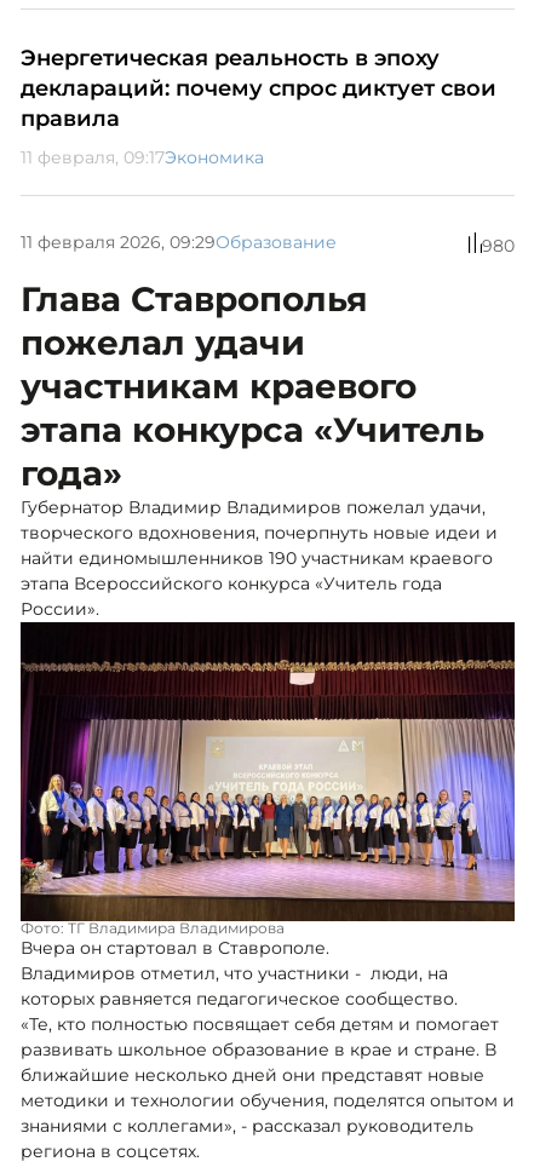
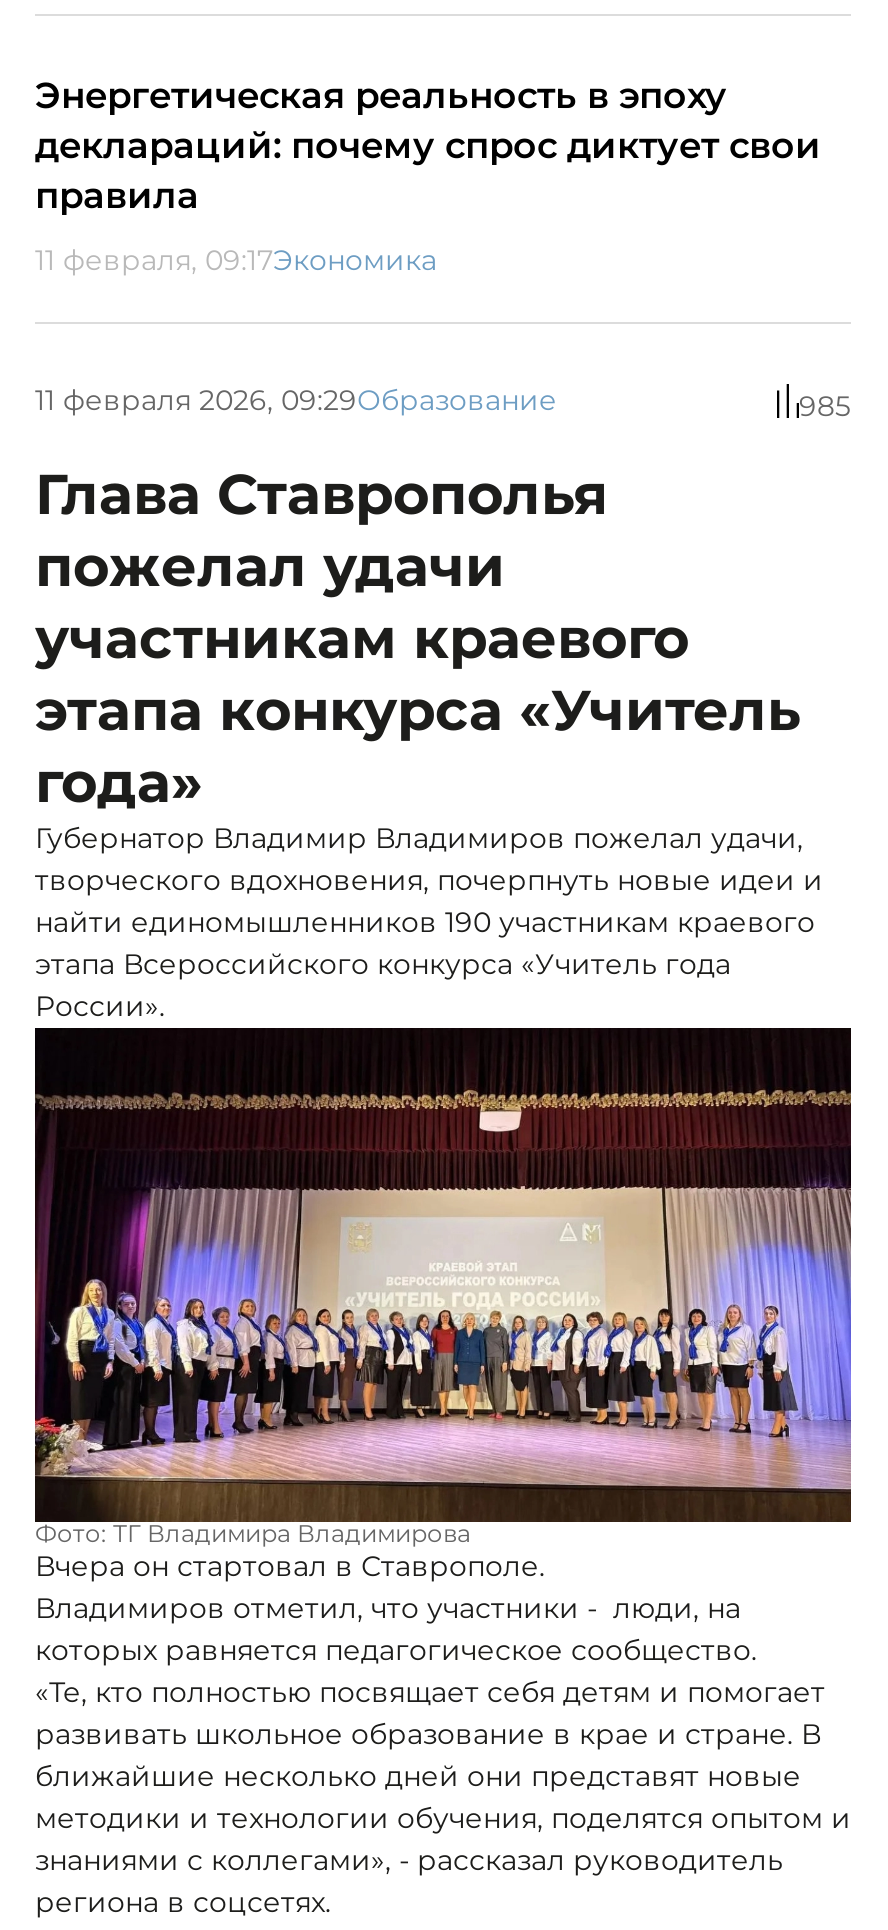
[482,235,515,257] 980 -> [799,388,851,424] 985

